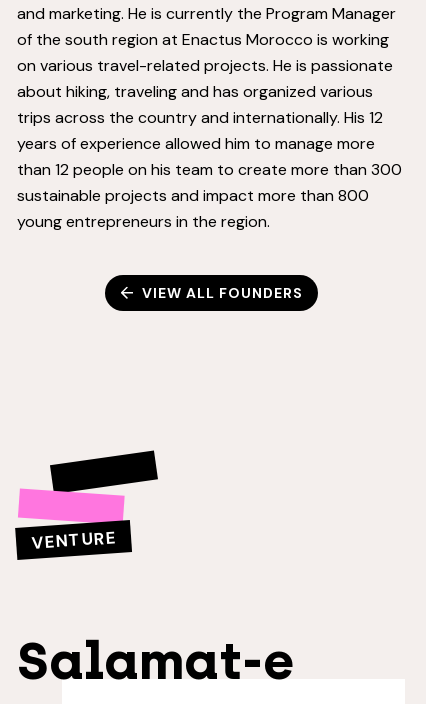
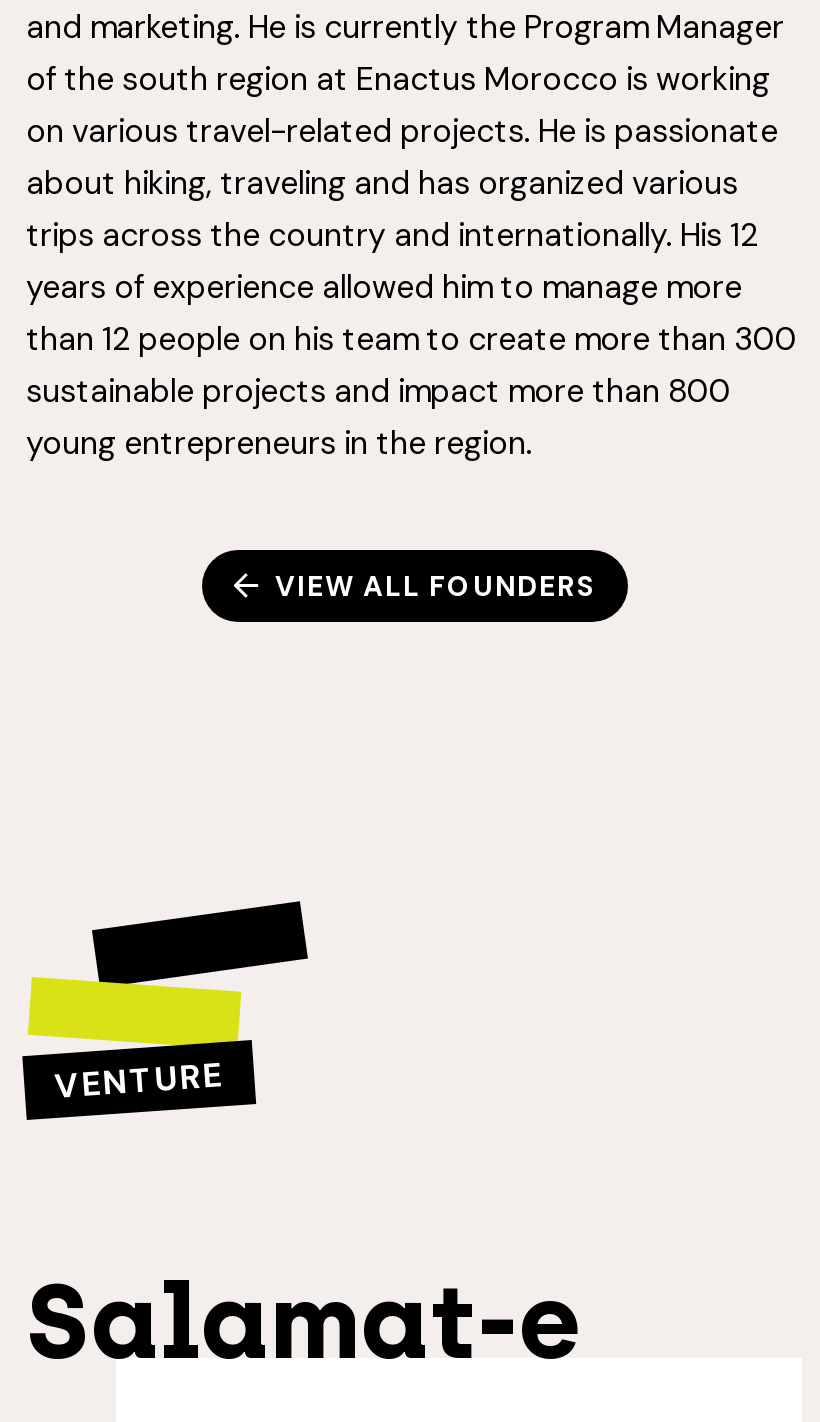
[17,488,125,524] [image] -> [26,976,244,1048] [image]

